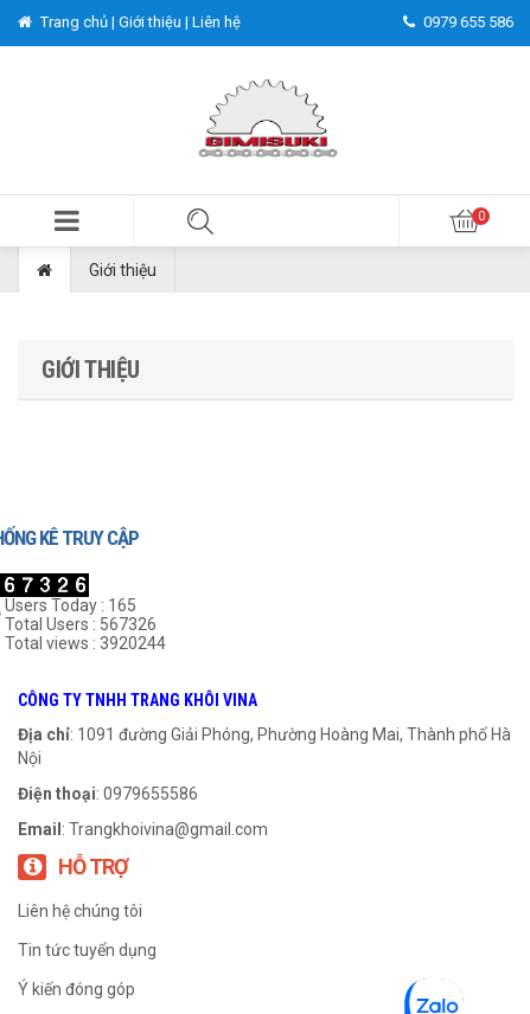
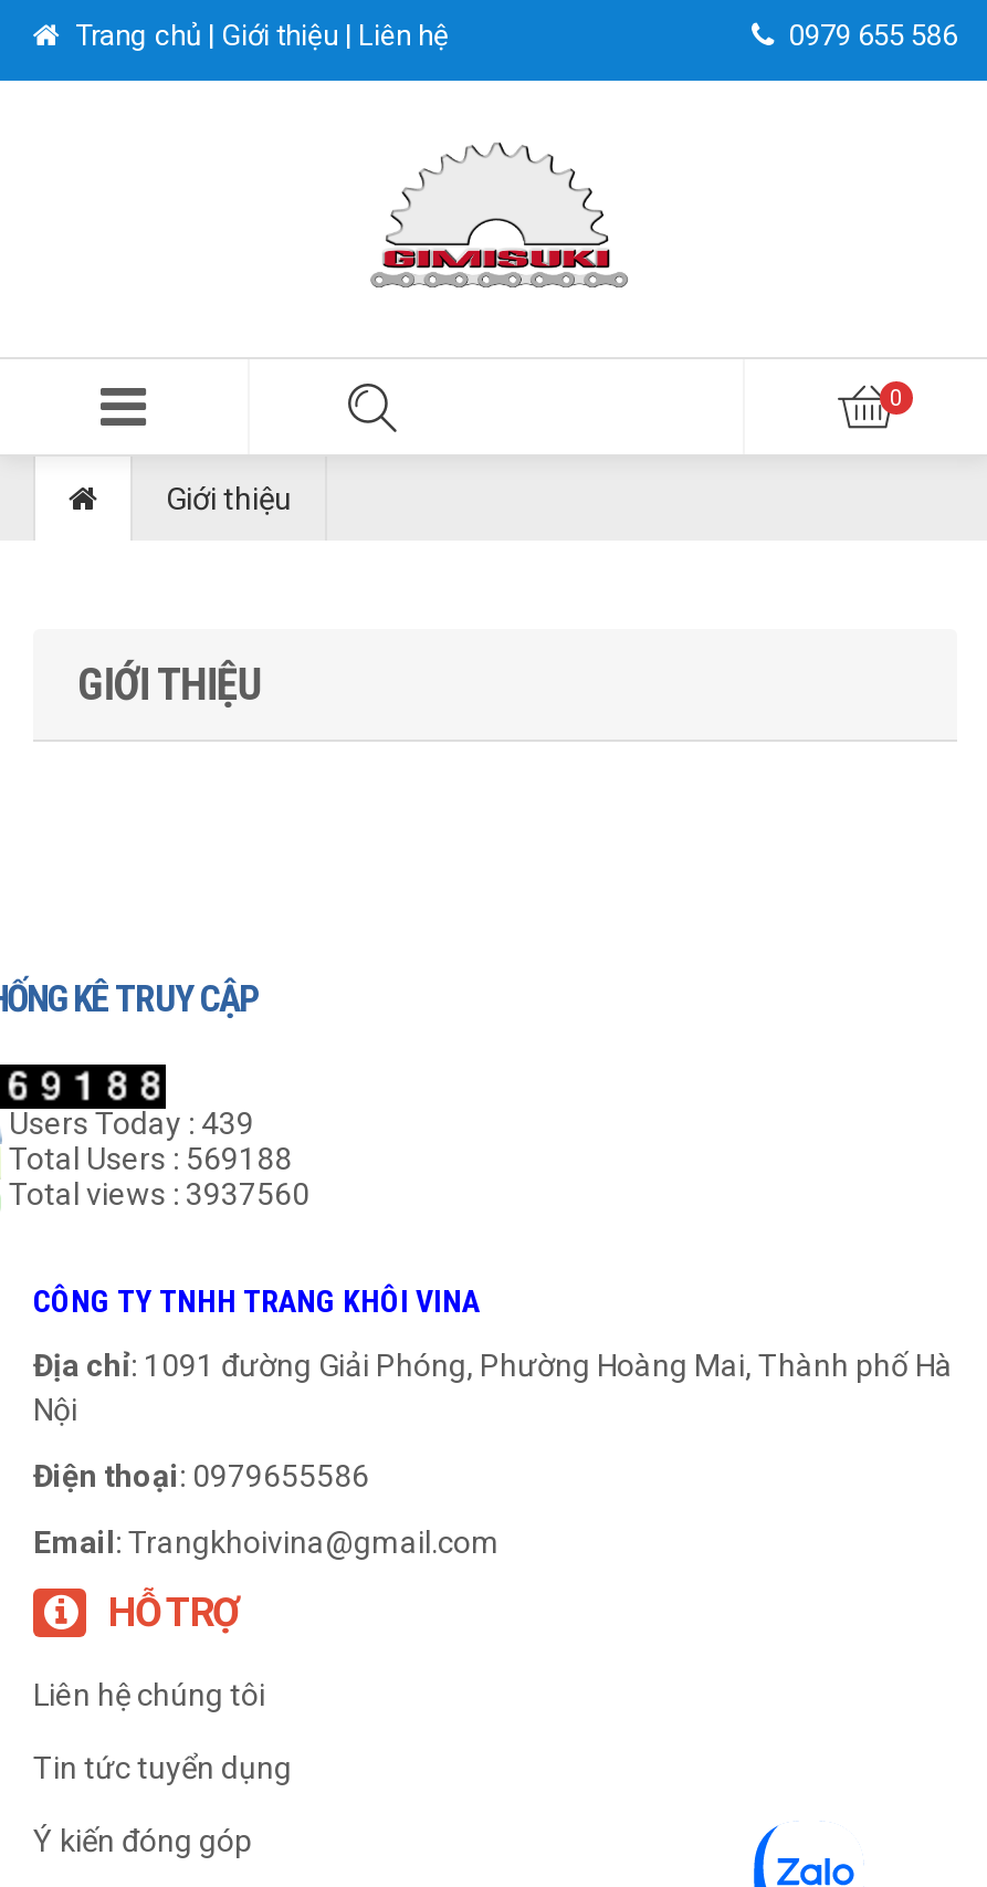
[1,595,136,614] Users Today : 165 -> [2,1106,254,1141] Users Today : 439
[1,614,157,633] Total Users : 567326 -> [2,1141,292,1177] Total Users : 569188
[1,633,166,652] Total views : 3920244 -> [2,1177,309,1212] Total views : 3937560

